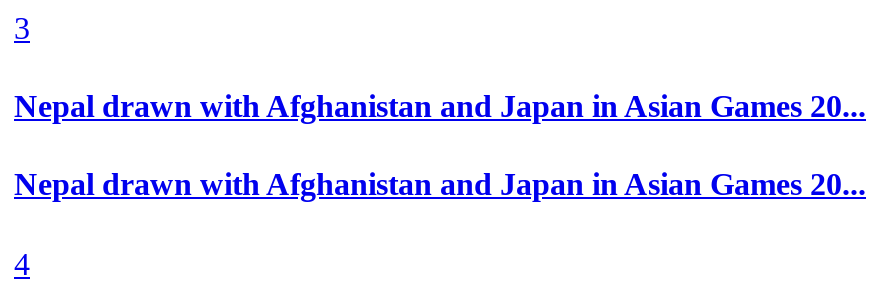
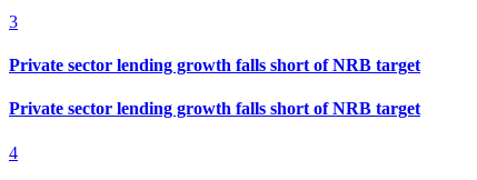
[14,89,866,123] Nepal drawn with Afghanistan and Japan in Asian Games 20... -> [9,56,420,75] Private sector lending growth falls short of NRB target
[14,168,866,202] Nepal drawn with Afghanistan and Japan in Asian Games 20... -> [9,99,420,118] Private sector lending growth falls short of NRB target

